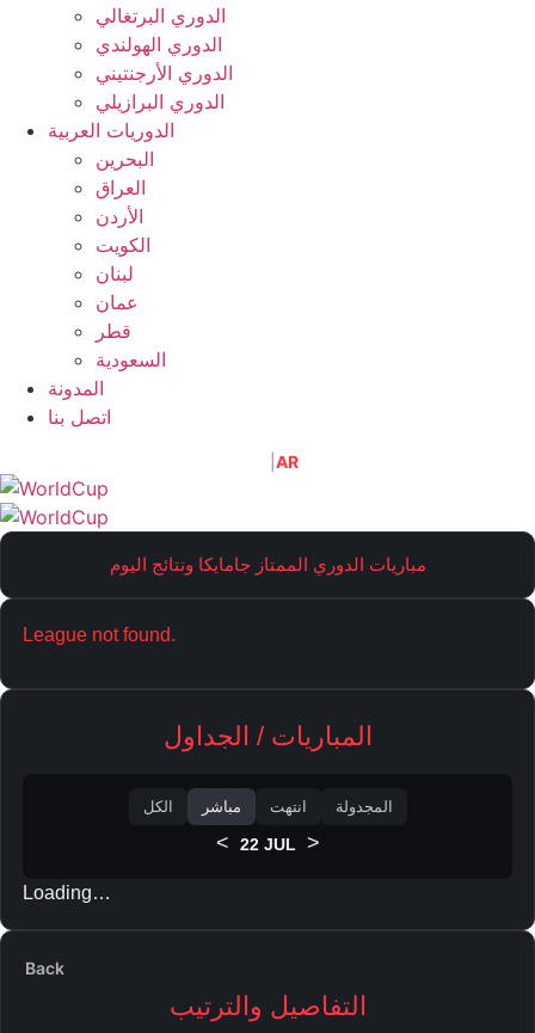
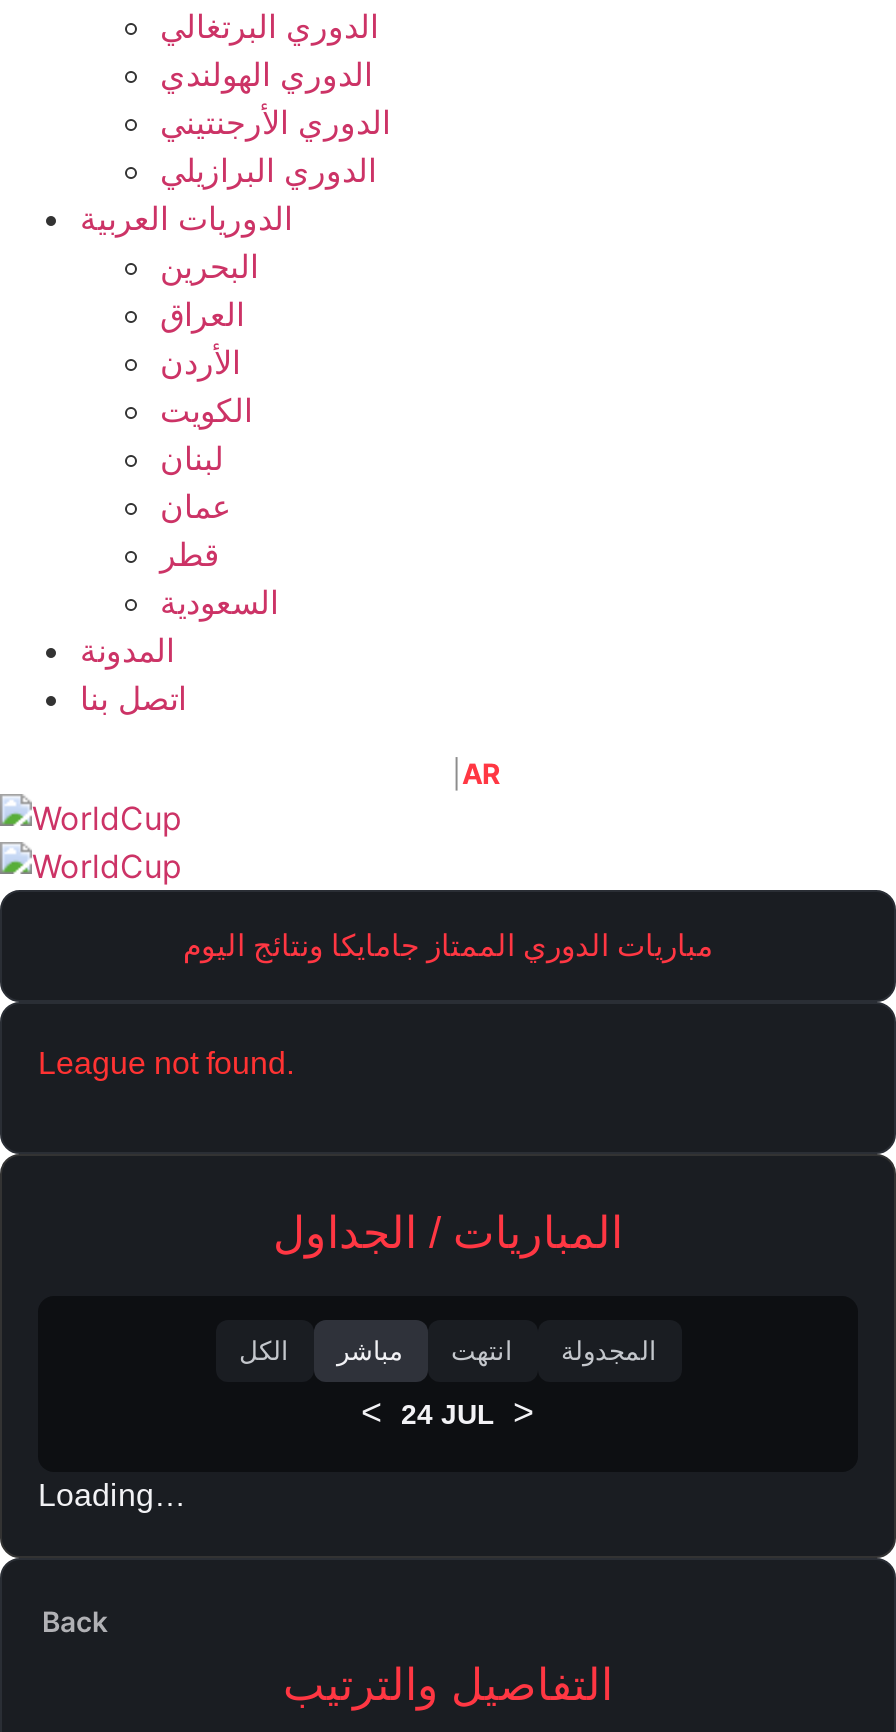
[216,831,319,855] < 22 JUL > -> [361,1392,535,1432] < 24 JUL >

